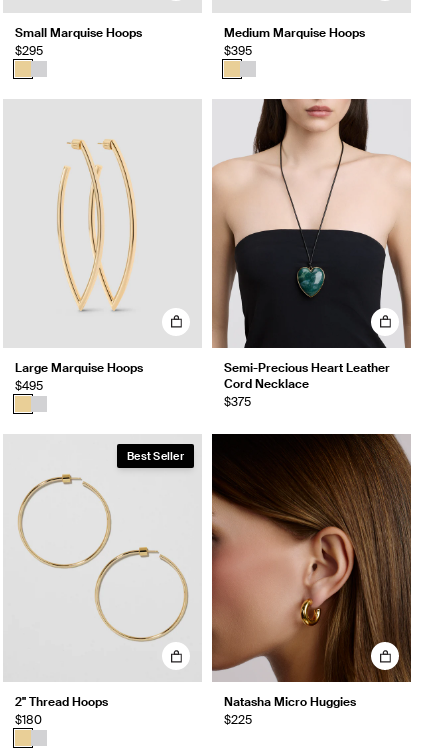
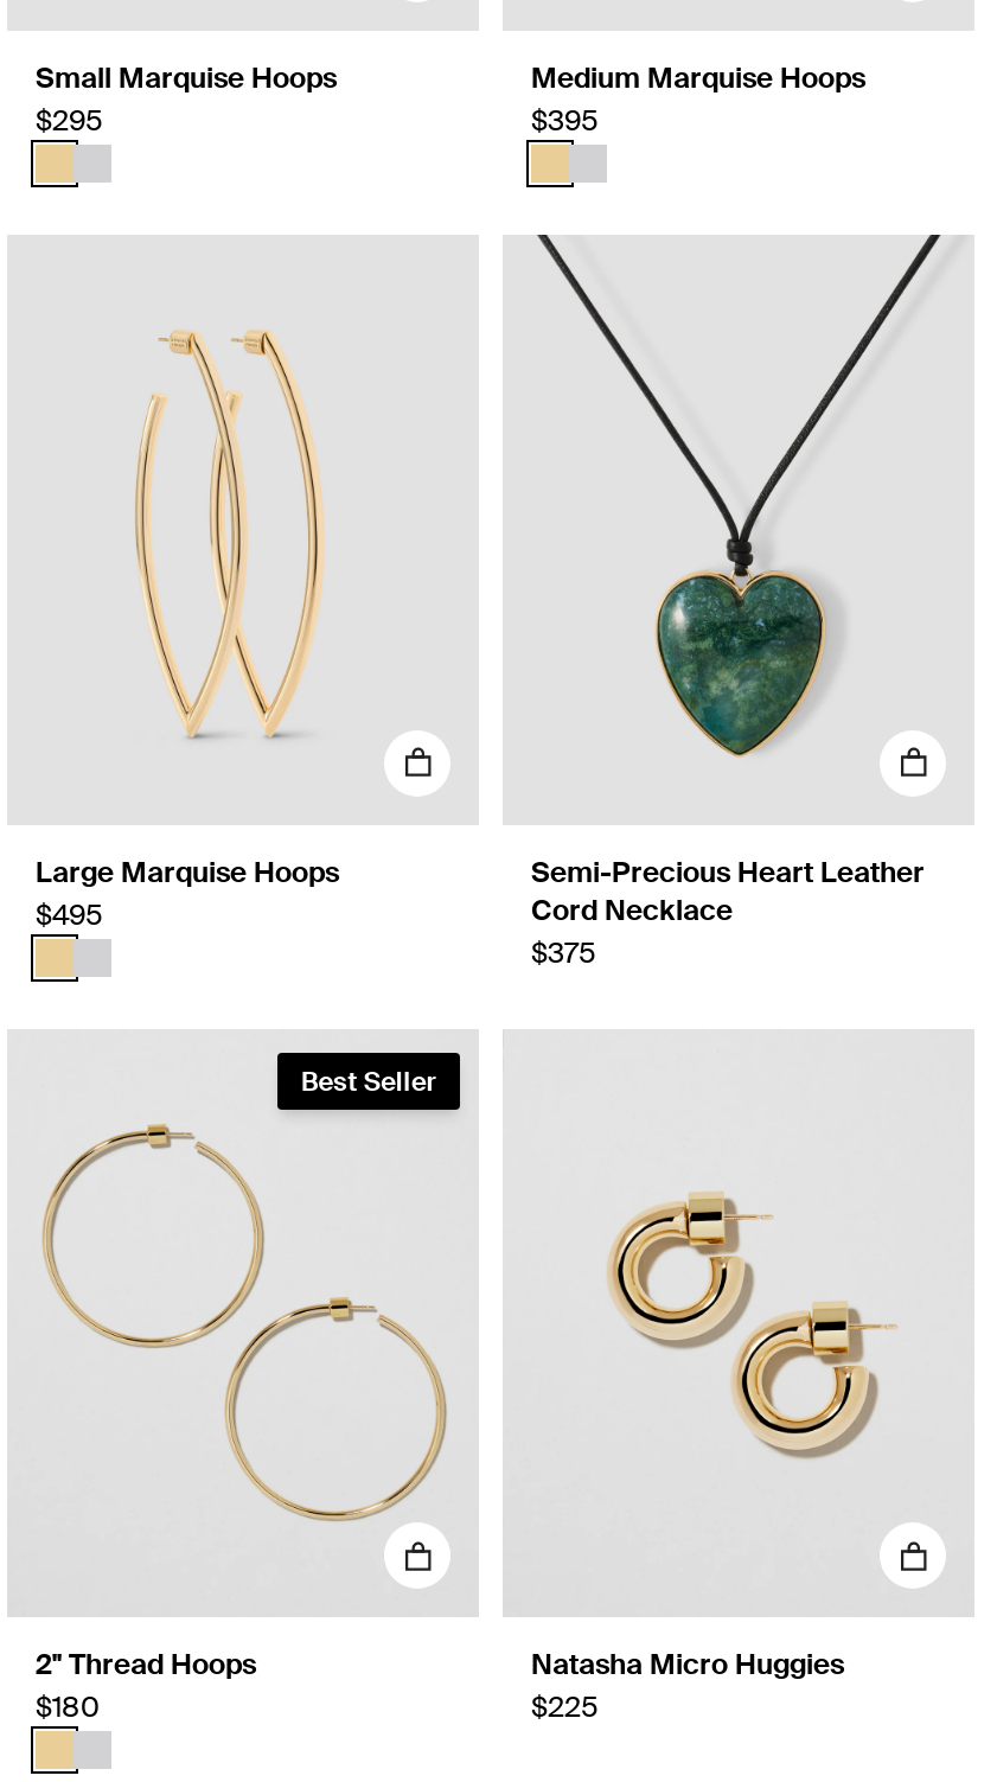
[212,98,412,349] [image] -> [503,232,974,825] [image]
[211,433,412,683] [image] -> [503,1029,974,1617] [image]

